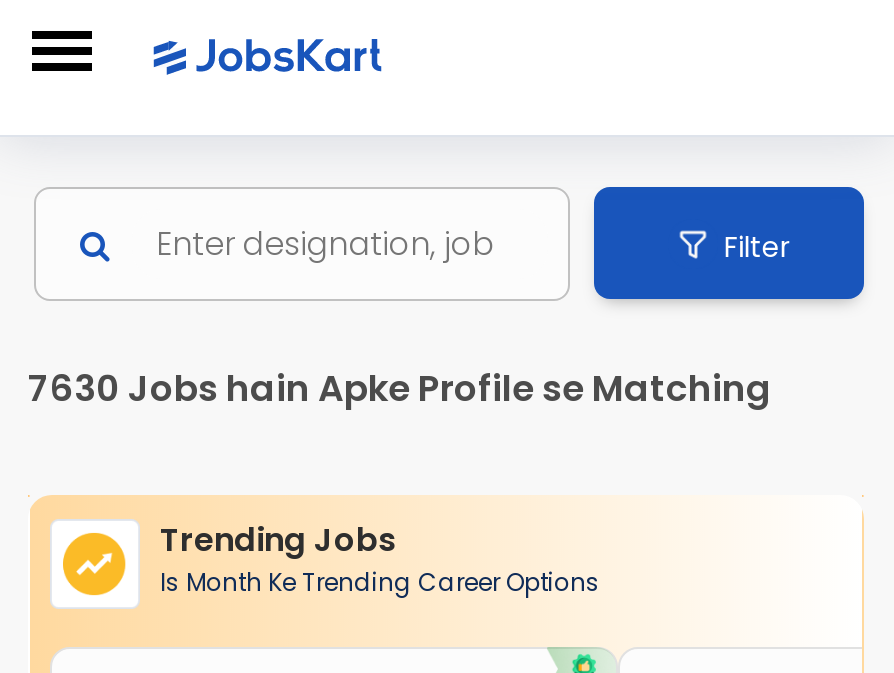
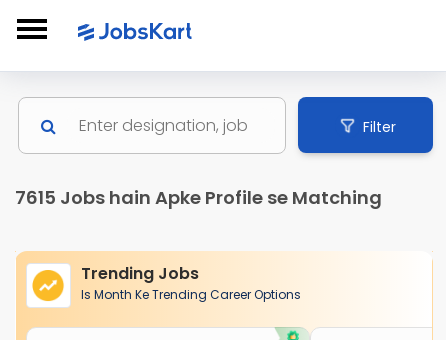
[28,364,772,414] 7630 Jobs hain Apke Profile se Matching -> [15,185,382,210] 7615 Jobs hain Apke Profile se Matching

